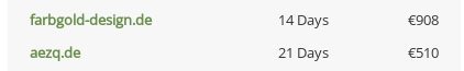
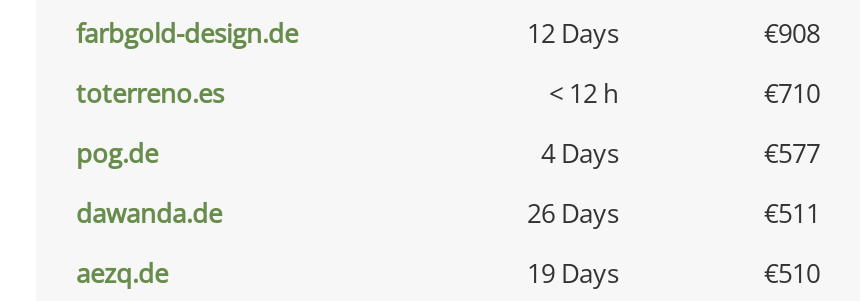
[278,10,328,29] 14 Days -> [527,15,619,51] 12 Days
none -> [76,75,820,231] toterreno.es | < 12 h | €710 | pog.de | 4 Days | €577 | dawanda.de | 26 Days | €511
[278,43,328,62] 21 Days -> [527,255,619,291] 19 Days

